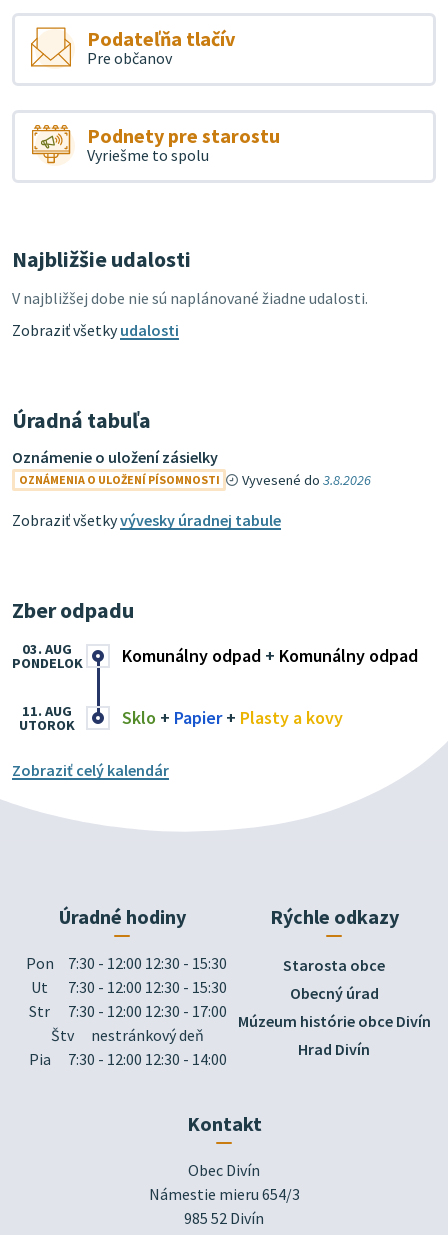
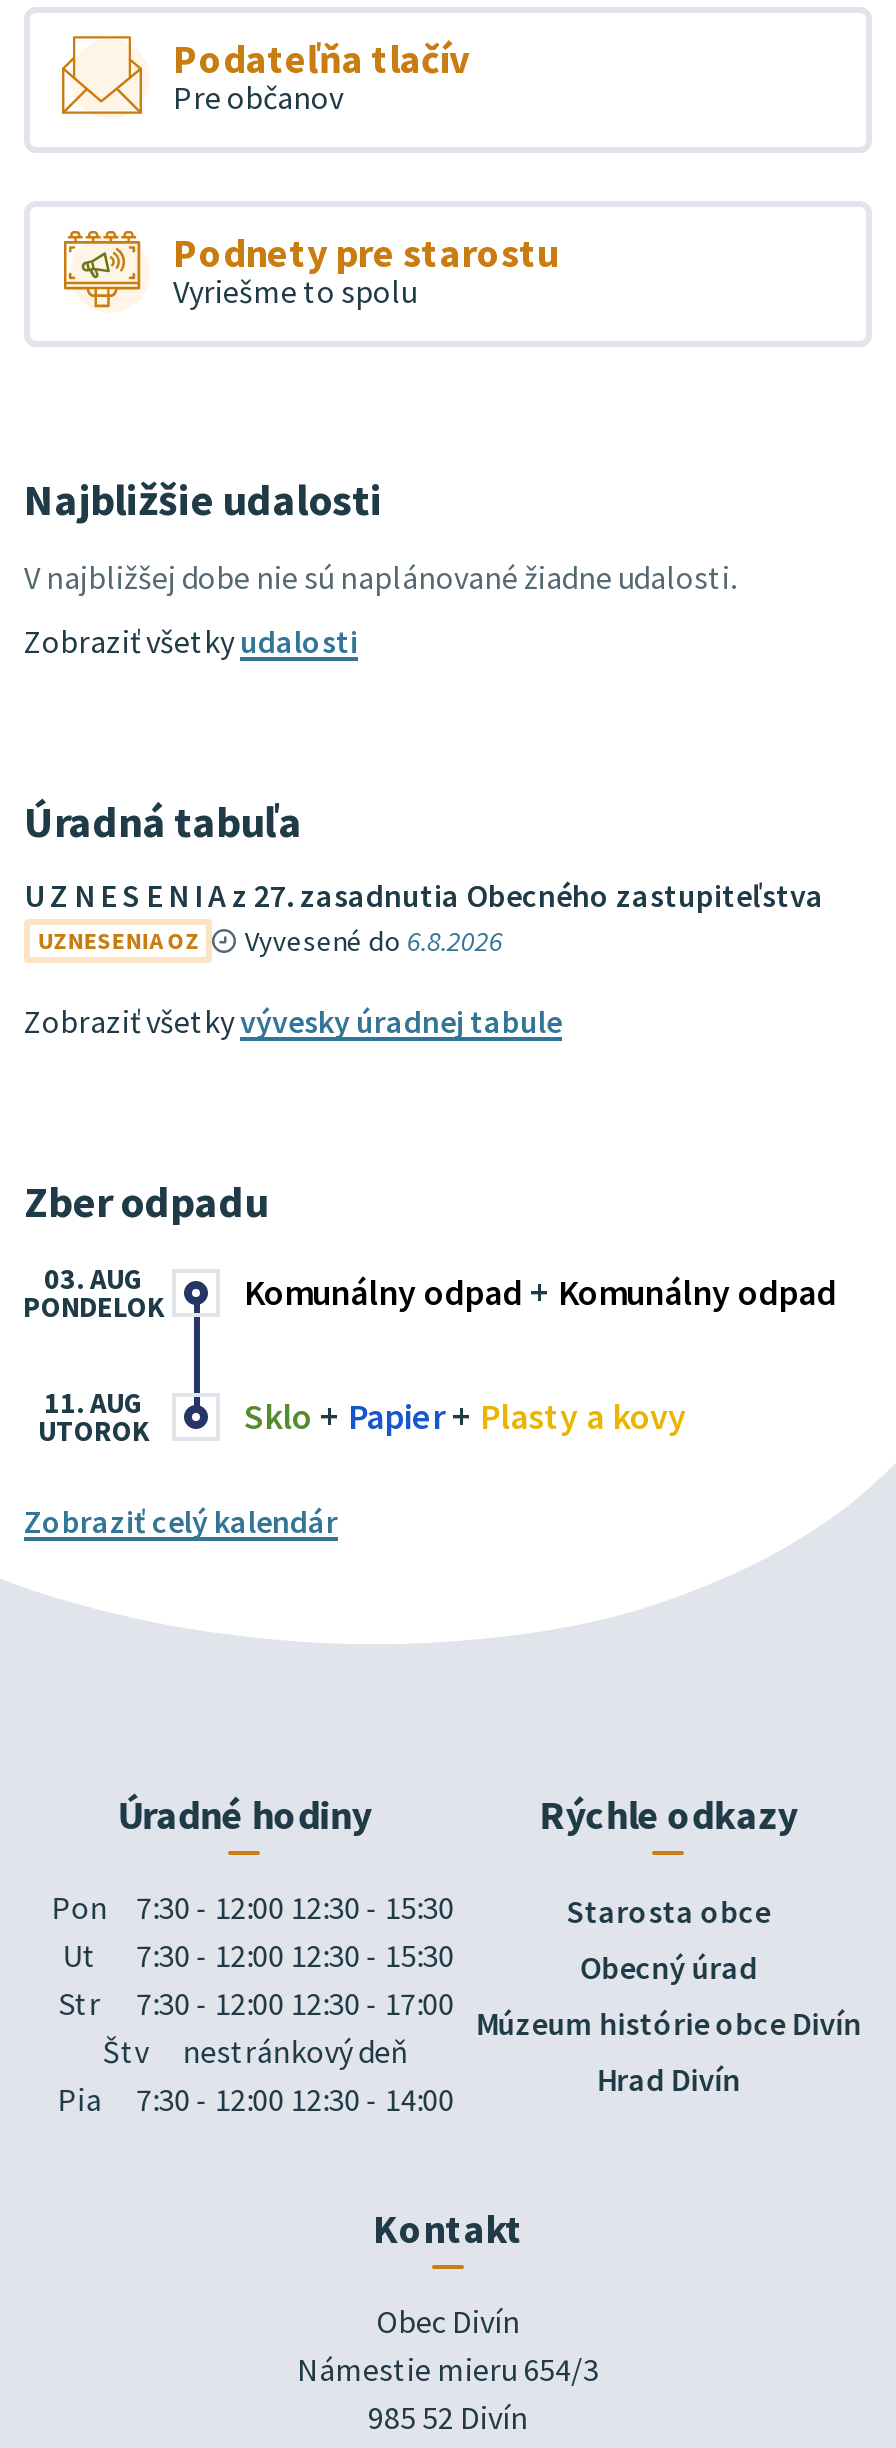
[12,446,371,488] Oznámenie o uložení zásielky | OZNÁMENIA O ULOŽENÍ PÍSOMNOSTI | Vyvesené do 3.8.2026 -> [24,874,824,958] U Z N E S E N I A z 27. zasadnutia Obecného zastupiteľstva | UZNESENIA OZ | Vyvesené do 6.8.2026

